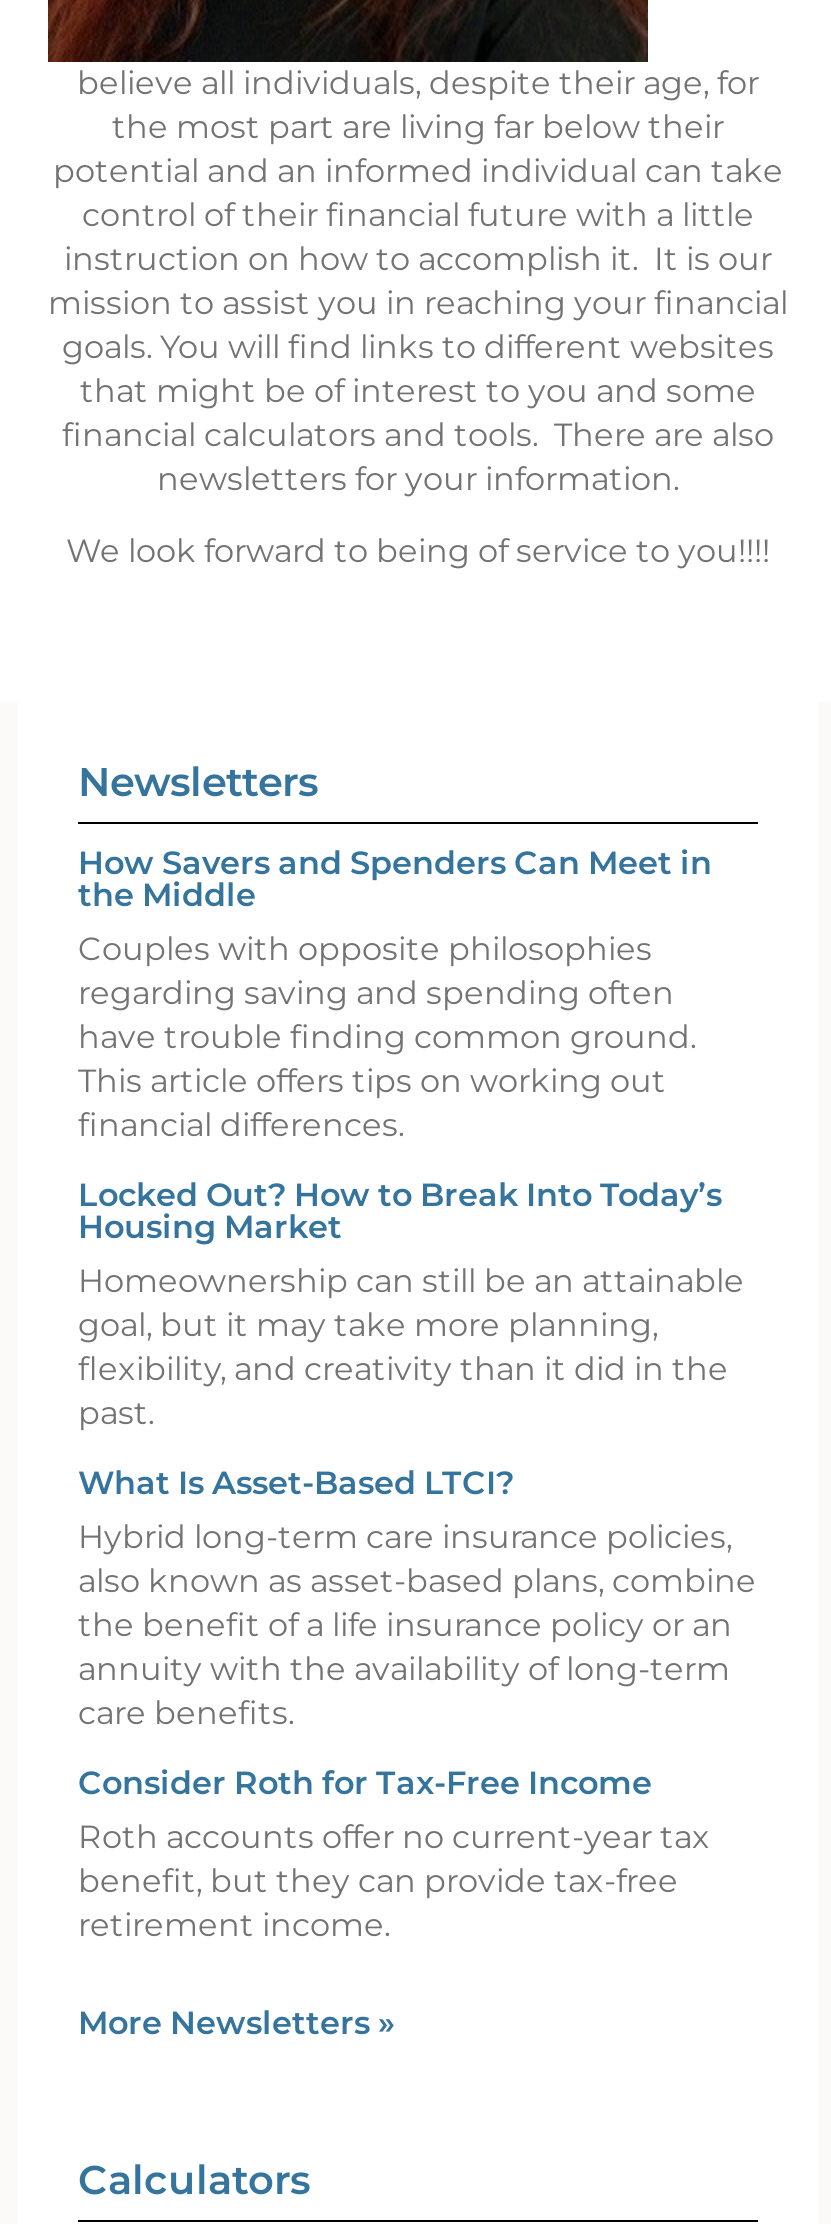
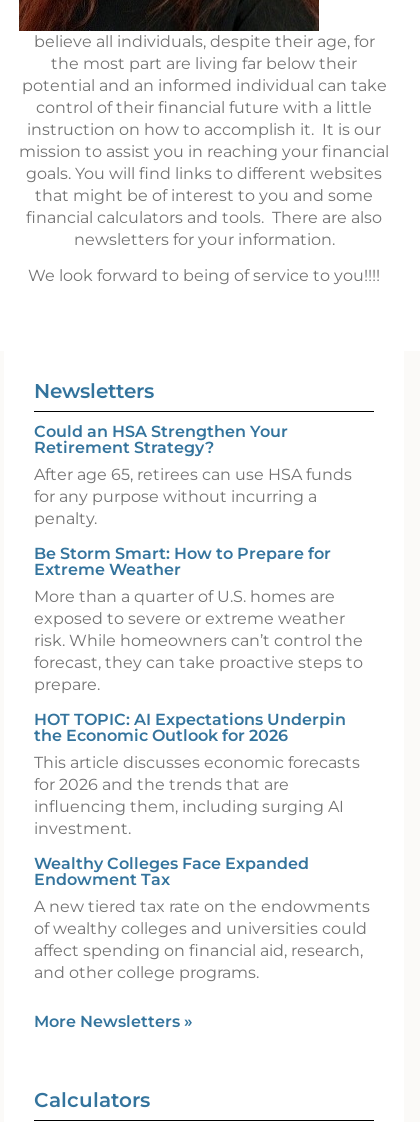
[78,843,712,1143] How Savers and Spenders Can Meet in | the Middle | Couples with opposite philosophies | regarding saving and spending often | have trouble finding common ground. | This article offers tips on working out | financial differences. -> [34,422,352,528] Could an HSA Strengthen Your | Retirement Strategy? | After age 65, retirees can use HSA funds | for any purpose without incurring a | penalty.
[78,1175,744,1431] Locked Out? How to Break Into Today’s | Housing Market | Homeownership can still be an attainable | goal, but it may take more planning, | flexibility, and creativity than it did in the | past. -> [34,544,363,694] Be Storm Smart: How to Prepare for | Extreme Weather | More than a quarter of U.S. homes are | exposed to severe or extreme weather | risk. While homeowners can’t control the | forecast, they can take proactive steps to | prepare.
[78,1463,756,1731] What Is Asset-Based LTCI? | Hybrid long-term care insurance policies, | also known as asset-based plans, combine | the benefit of a life insurance policy or an | annuity with the availability of long-term | care benefits. -> [34,710,360,838] HOT TOPIC: AI Expectations Underpin | the Economic Outlook for 2026 | This article discusses economic forecasts | for 2026 and the trends that are | influencing them, including surging AI | investment.
[78,1763,710,1943] Consider Roth for Tax-Free Income | Roth accounts offer no current-year tax | benefit, but they can provide tax-free | retirement income. -> [34,854,370,982] Wealthy Colleges Face Expanded | Endowment Tax | A new tiered tax rate on the endowments | of wealthy colleges and universities could | affect spending on financial aid, research, | and other college programs.

